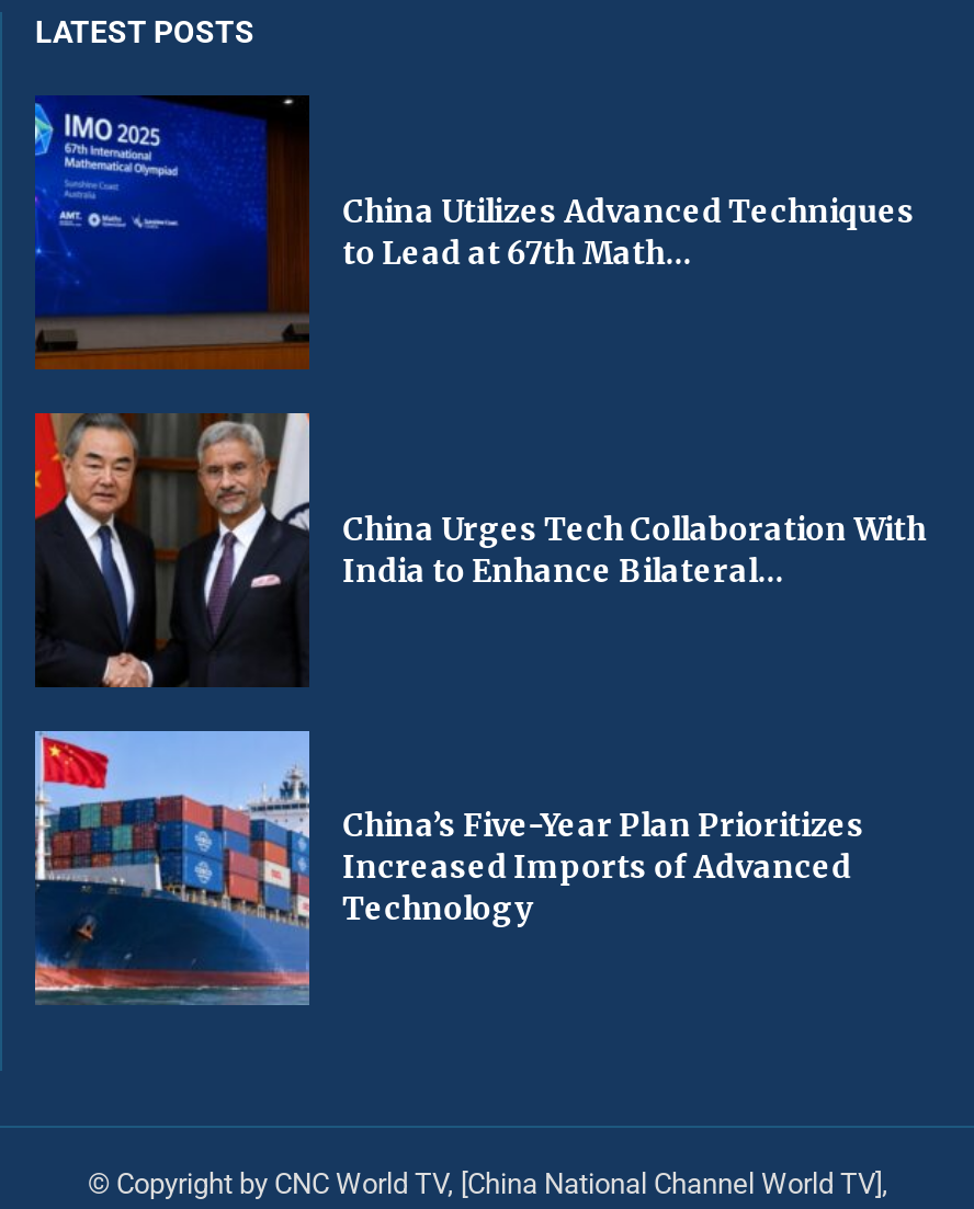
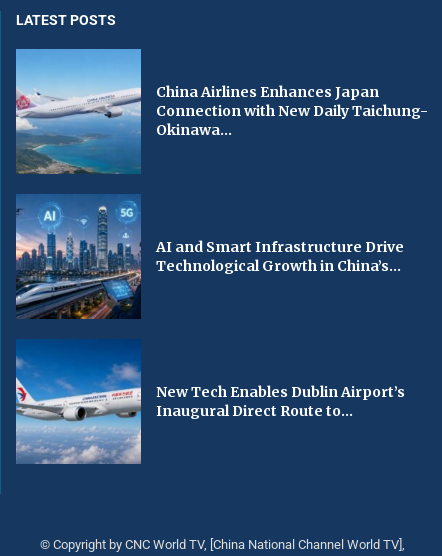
[33,93,915,372] [image] | China Utilizes Advanced Techniques | to Lead at 67th Math... -> [15,48,428,175] [image] | China Airlines Enhances Japan | Connection with New Daily Taichung- | Okinawa...
[33,411,926,689] [image] | China Urges Tech Collaboration With | India to Enhance Bilateral... -> [15,194,404,320] [image] | AI and Smart Infrastructure Drive | Technological Growth in China’s...
[33,729,865,1005] [image] | China’s Five-Year Plan Prioritizes | Increased Imports of Advanced | Technology -> [15,339,405,464] [image] | New Tech Enables Dublin Airport’s | Inaugural Direct Route to...

